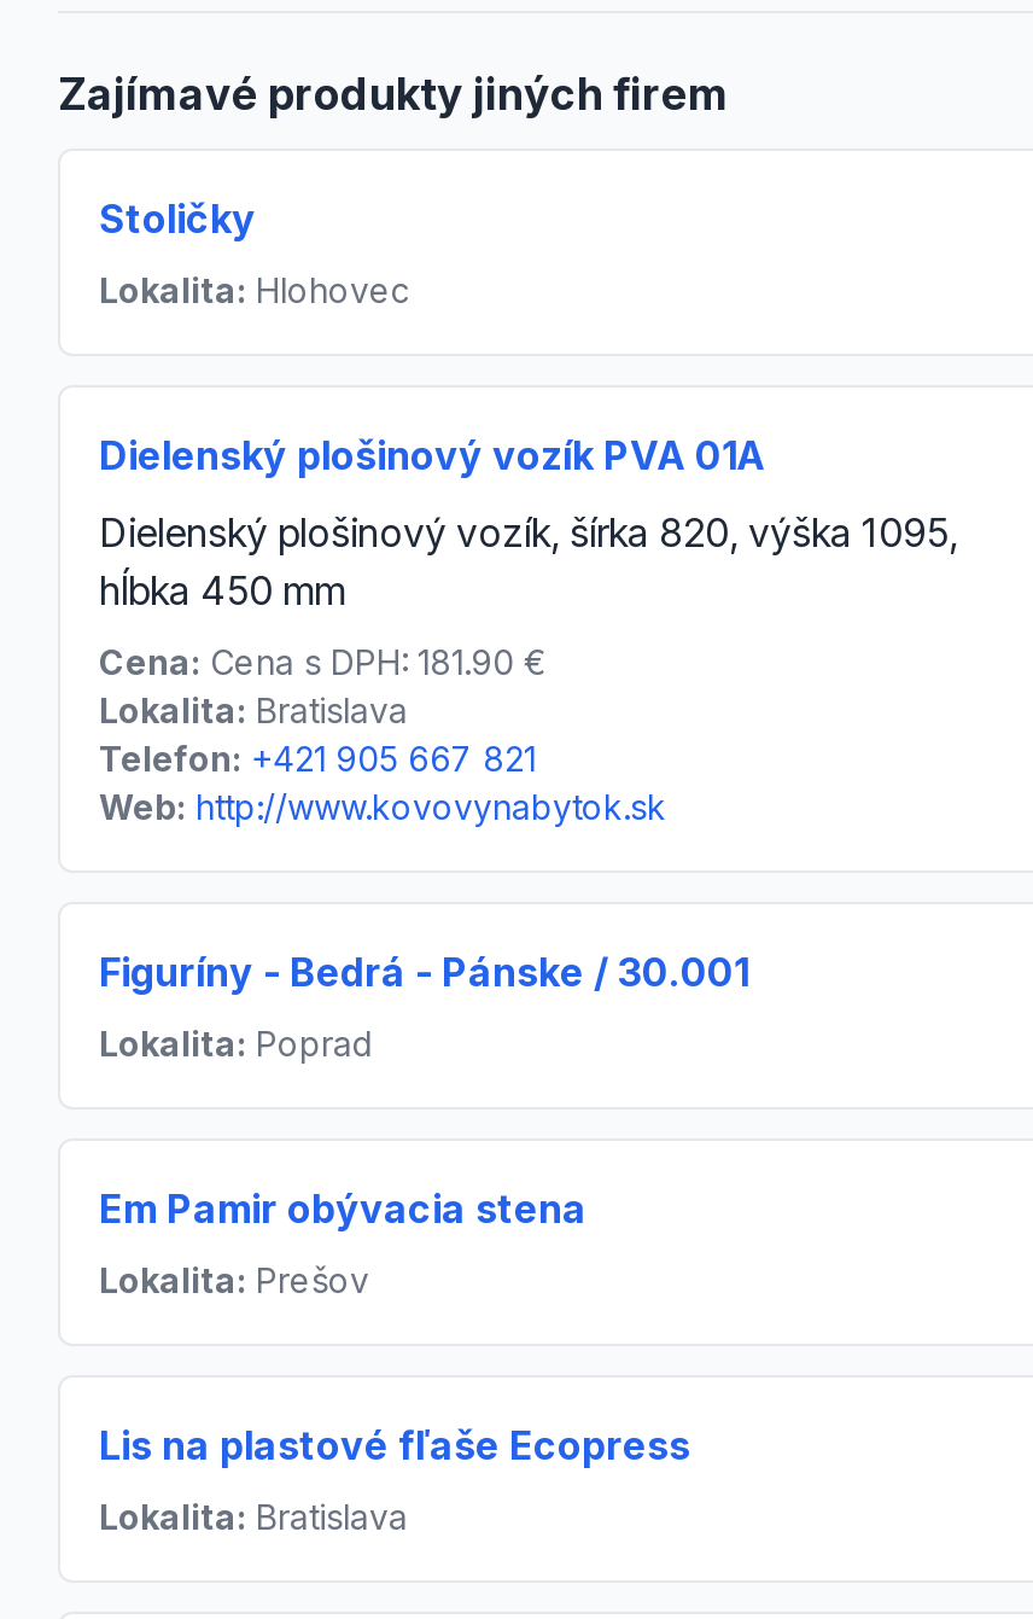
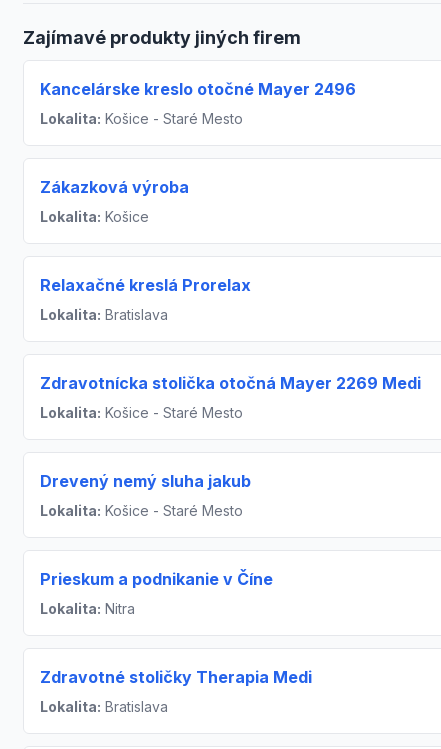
[99,193,256,241] Stoličky -> [40,78,356,98] Kancelárske kreslo otočné Mayer 2496
[99,268,410,309] Lokalita: Hlohovec -> [40,109,243,126] Lokalita: Košice - Staré Mesto
[99,430,765,478] Dielenský plošinový vozík PVA 01A -> [40,176,189,196] Zákazková výroba
[99,507,958,613] Dielenský plošinový vozík, šírka 820, výška 1095, | hĺbka 450 mm -> [40,207,149,224] Lokalita: Košice
[99,640,548,681] Cena: Cena s DPH: 181.90 € -> [40,274,251,294] Relaxačné kreslá Prorelax
[99,736,748,1468] Telefon: +421 905 667 821 | Web: http://www.kovovynabytok.sk | Figuríny - Bedrá - Pánske / 30.001 | Lokalita: Poprad | Em Pamir obývacia stena | Lokalita: Prešov | Lis na plastové fľaše Ecopress -> [40,372,421,686] Zdravotnícka stolička otočná Mayer 2269 Medi | Lokalita: Košice - Staré Mesto | Drevený nemý sluha jakub | Lokalita: Košice - Staré Mesto | Prieskum a podnikanie v Číne | Lokalita: Nitra | Zdravotné stoličky Therapia Medi

